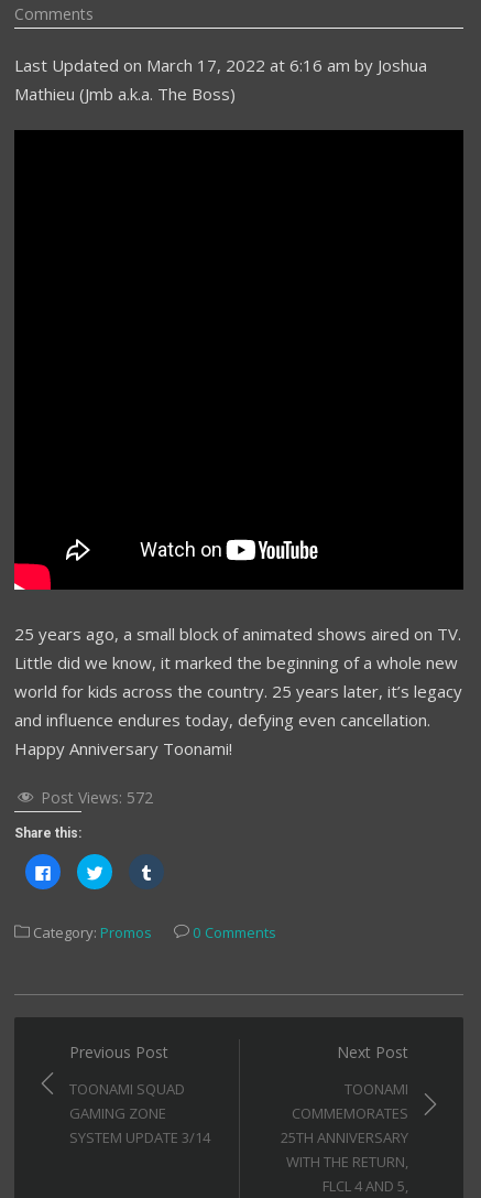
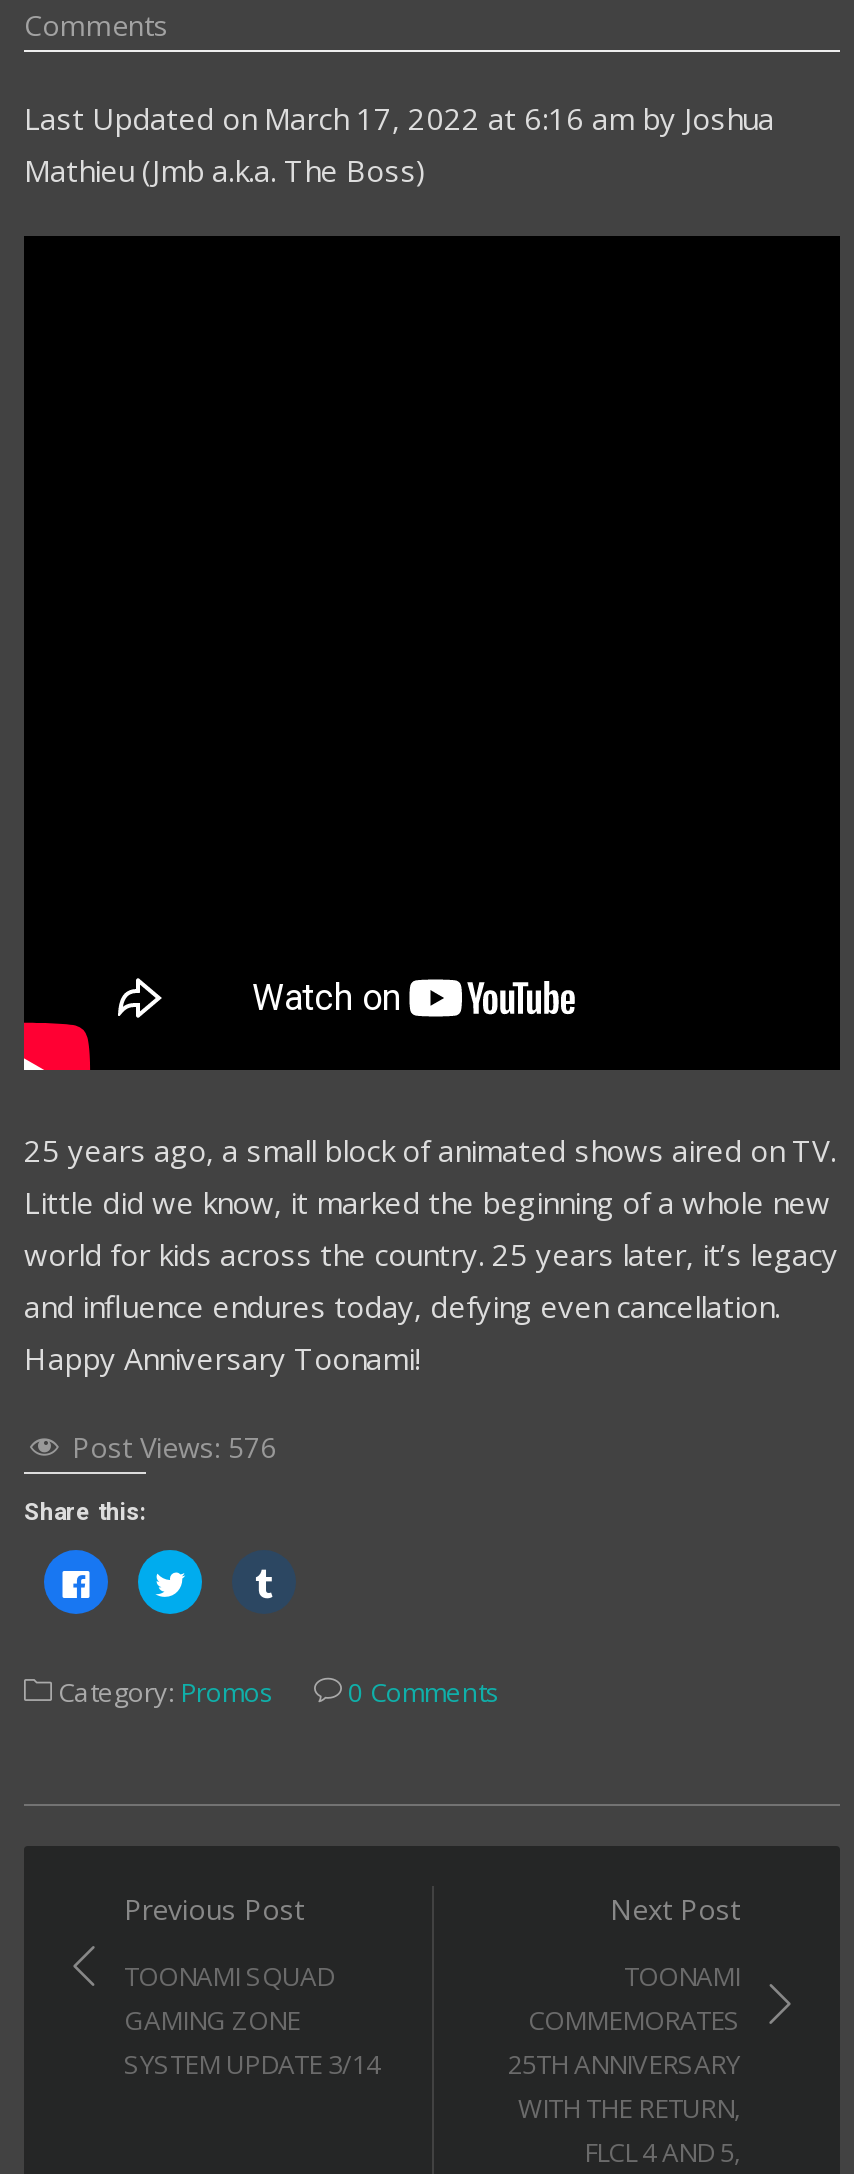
[41,787,153,808] Post Views: 572 -> [72,1428,276,1466] Post Views: 576

